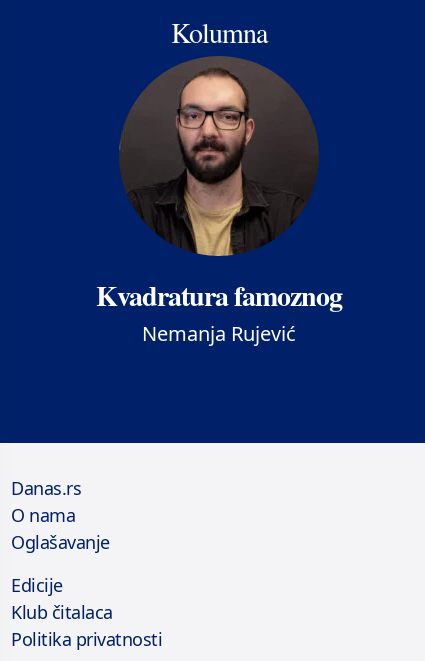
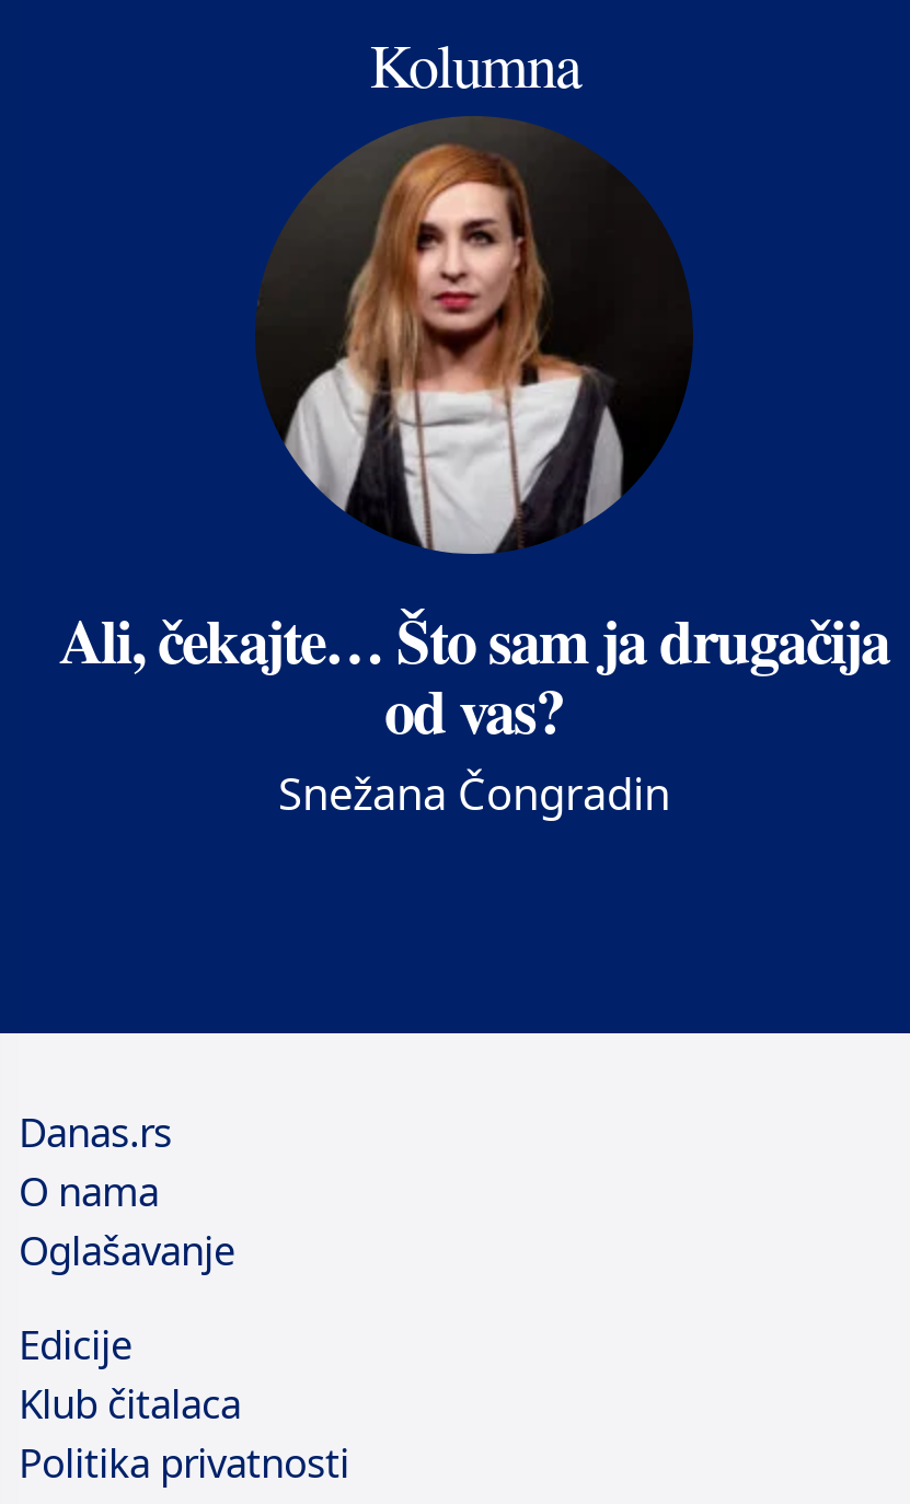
[96,63,342,347] [image] | Kvadratura famoznog | Nemanja Rujević -> [59,134,889,823] [image] | Ali, čekajte… Što sam ja drugačija | od vas? | Snežana Čongradin

